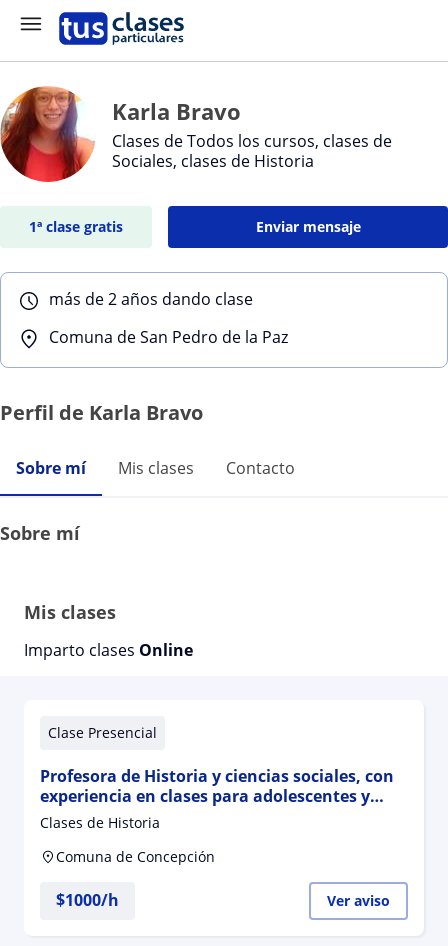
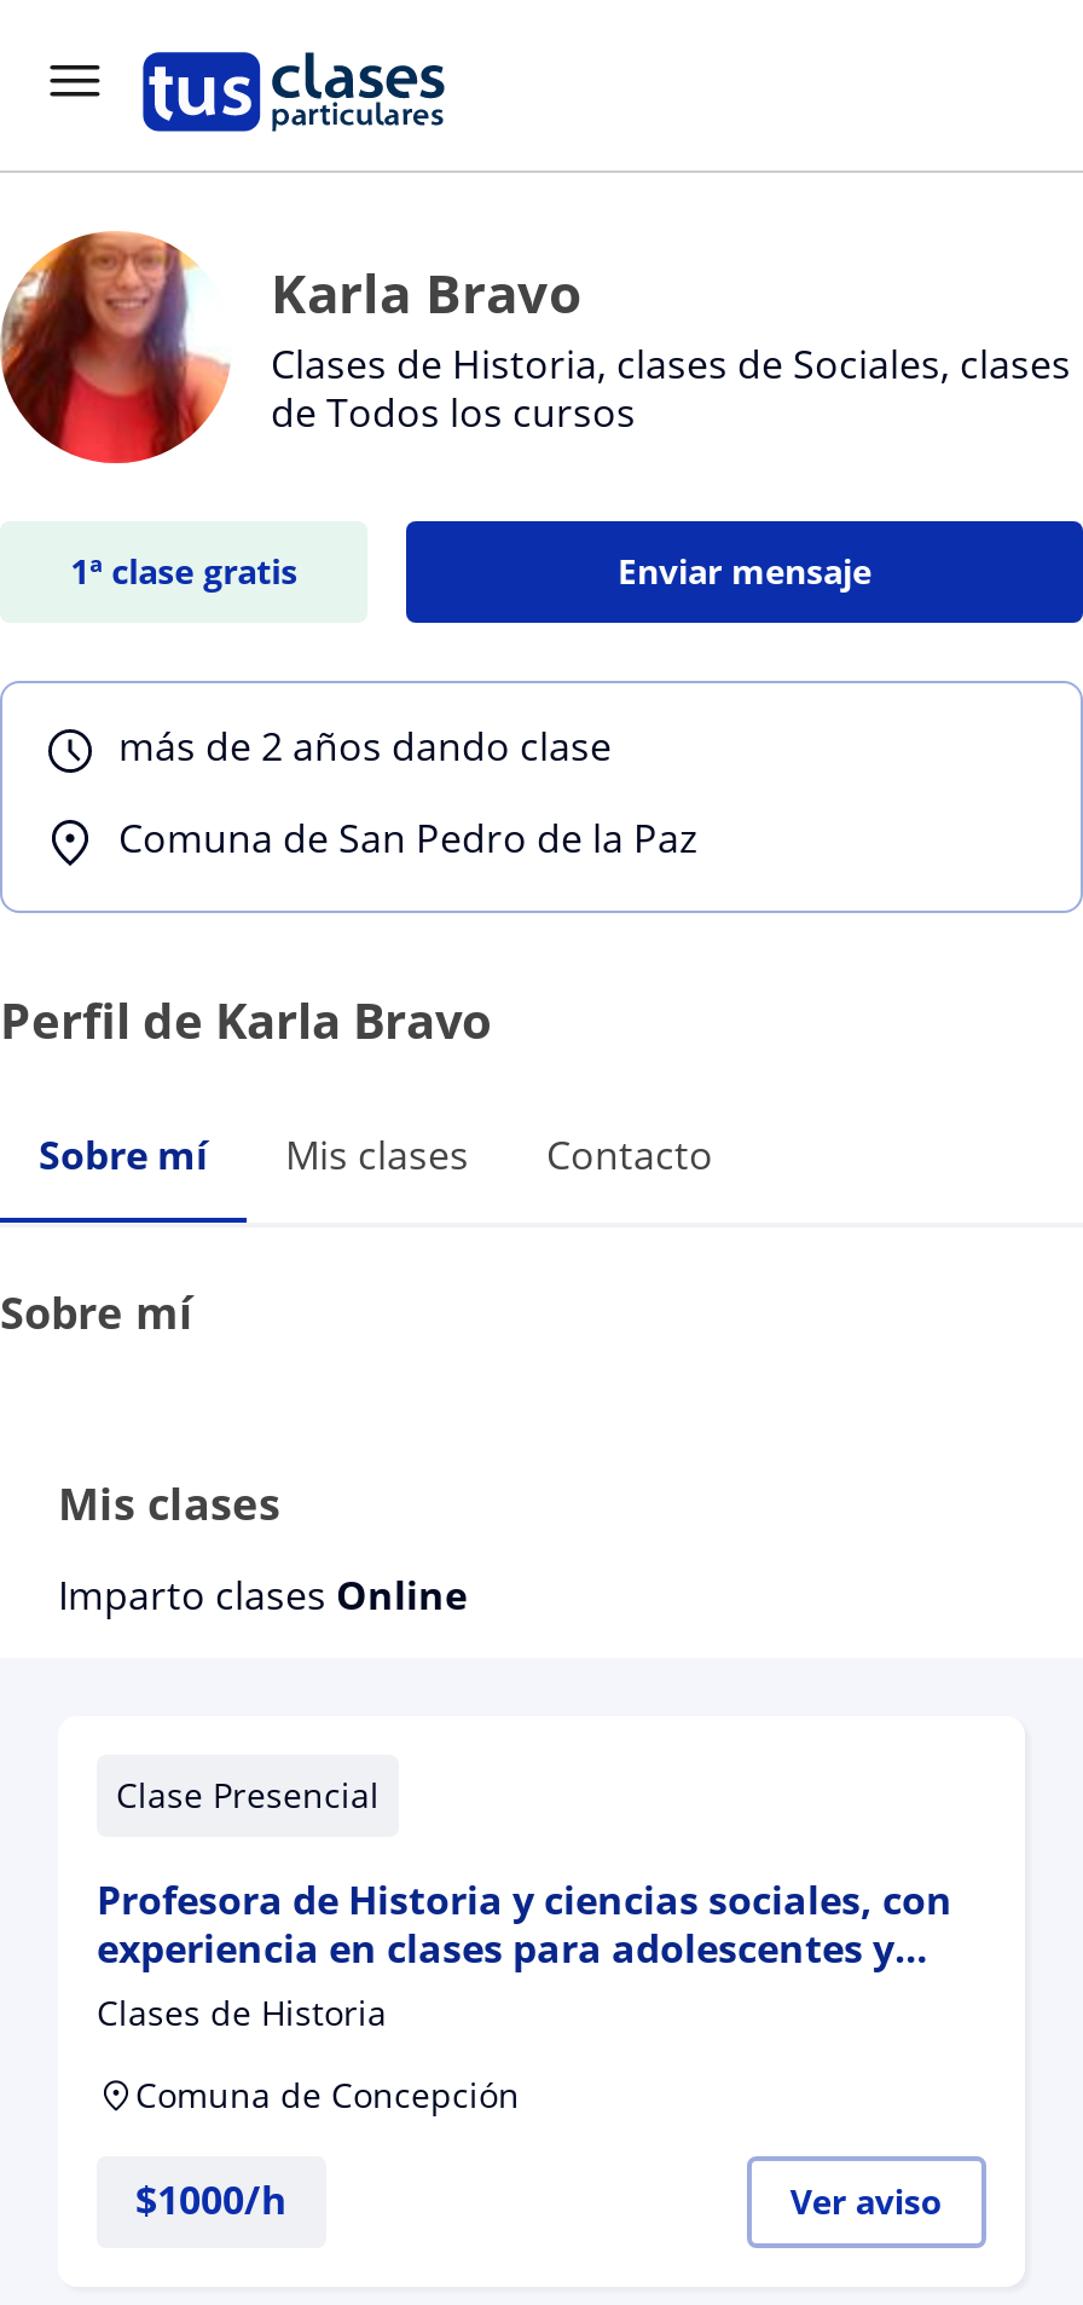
[112,130,392,172] Clases de Todos los cursos, clases de | Sociales, clases de Historia -> [271,337,1071,439] Clases de Historia, clases de Sociales, clases | de Todos los cursos

